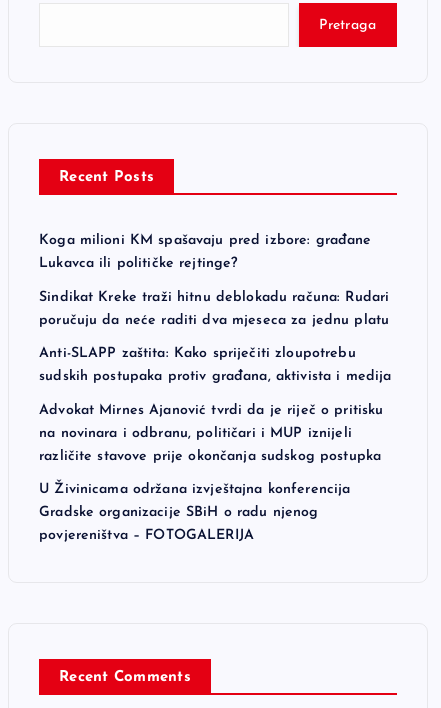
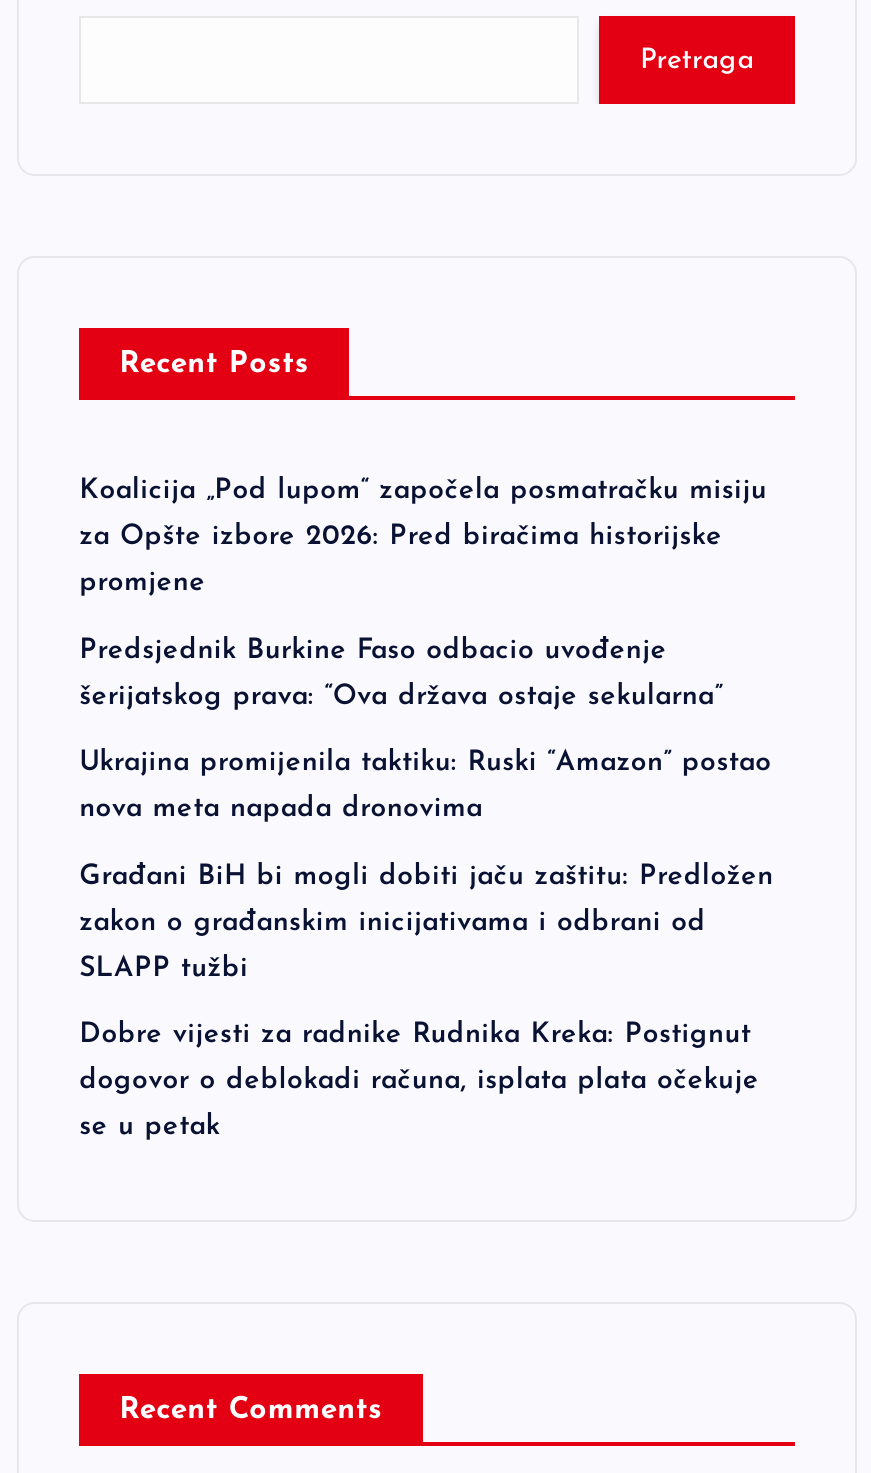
[39,233,391,543] Koga milioni KM spašavaju pred izbore: građane | Lukavca ili političke rejtinge? | Sindikat Kreke traži hitnu deblokadu računa: Rudari | poručuju da neće raditi dva mjeseca za jednu platu | Anti-SLAPP zaštita: Kako spriječiti zloupotrebu | sudskih postupaka protiv građana, aktivista i medija | Advokat Mirnes Ajanović tvrdi da je riječ o pritisku | na novinara i odbranu, političari i MUP iznijeli | različite stavove prije okončanja sudskog postupka | U Živinicama održana izvještajna konferencija | Gradske organizacije SBiH o radu njenog | povjereništva – FOTOGALERIJA -> [79,476,774,1143] Koalicija „Pod lupom“ započela posmatračku misiju | za Opšte izbore 2026: Pred biračima historijske | promjene | Predsjednik Burkine Faso odbacio uvođenje | šerijatskog prava: “Ova država ostaje sekularna” | Ukrajina promijenila taktiku: Ruski “Amazon” postao | nova meta napada dronovima | Građani BiH bi mogli dobiti jaču zaštitu: Predložen | zakon o građanskim inicijativama i odbrani od | SLAPP tužbi | Dobre vijesti za radnike Rudnika Kreka: Postignut | dogovor o deblokadi računa, isplata plata očekuje | se u petak

